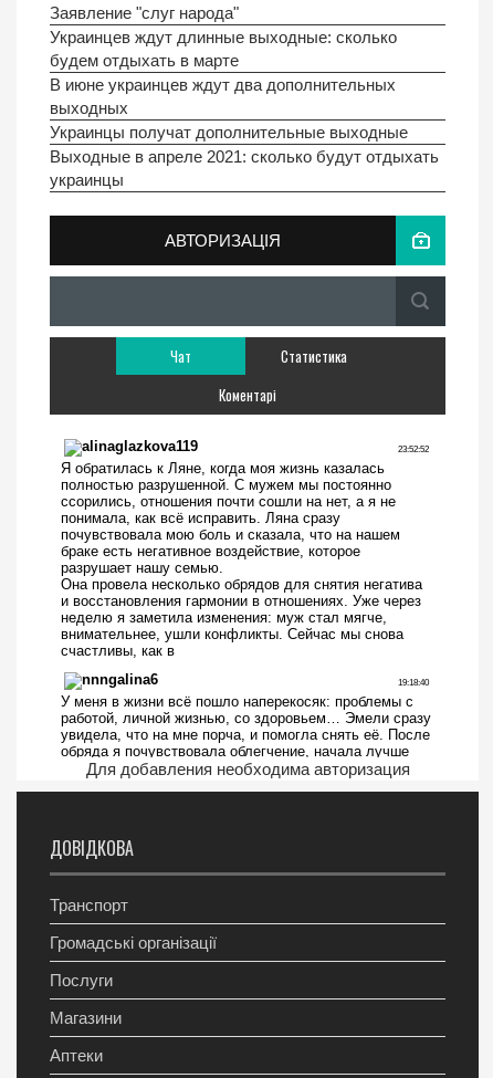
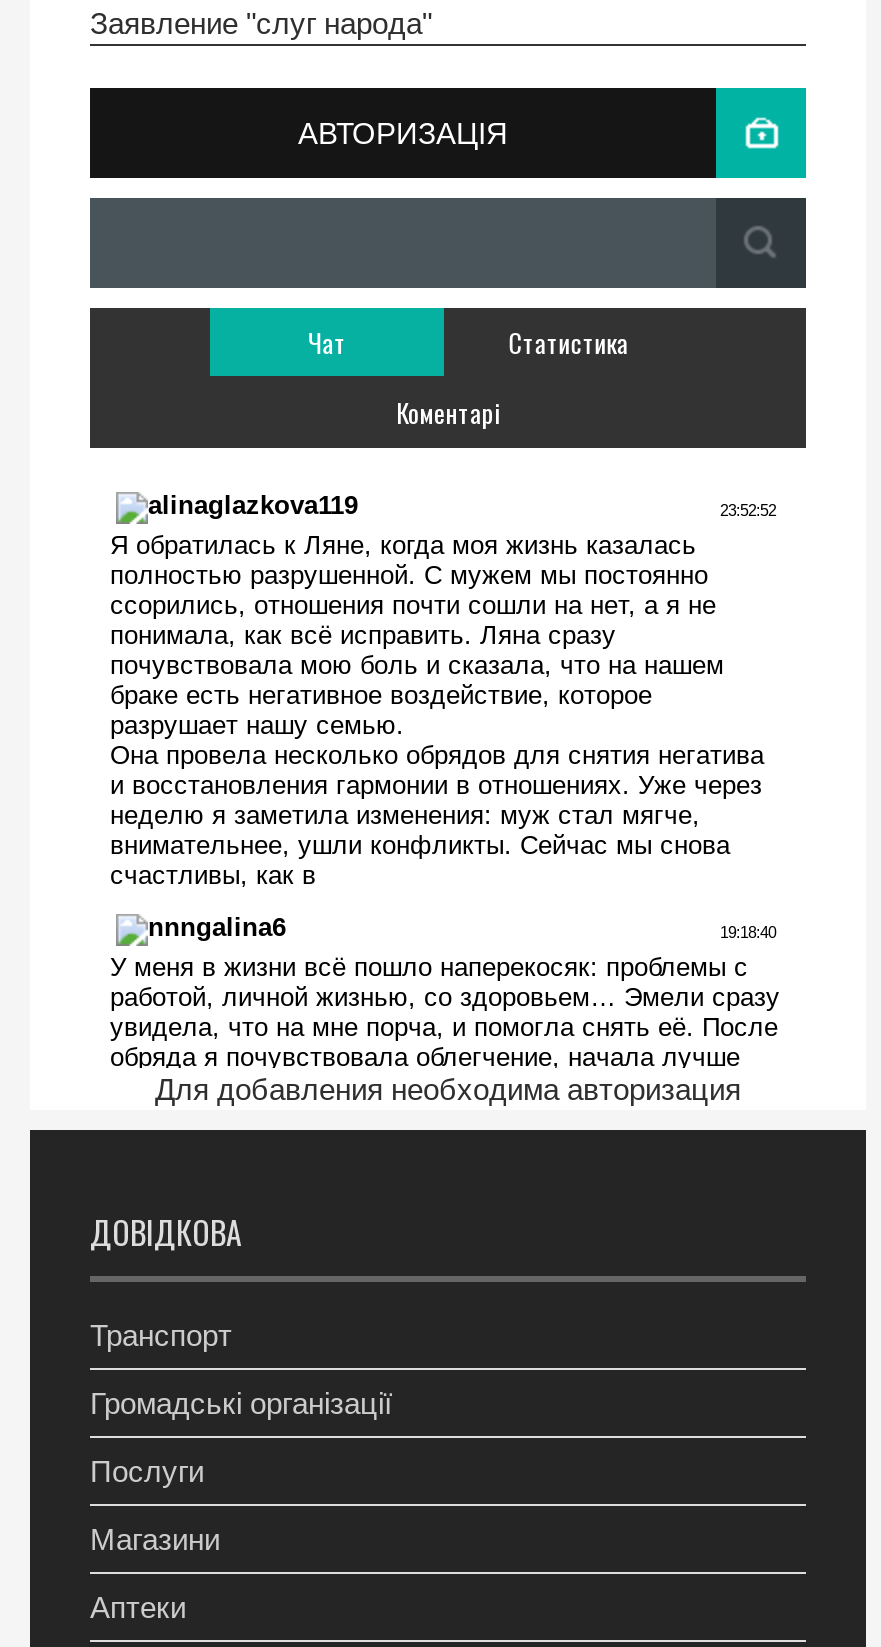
[50,28,439,190] Украинцев ждут длинные выходные: сколько | будем отдыхать в марте | В июне украинцев ждут два дополнительных | выходных | Украинцы получат дополнительные выходные | Выходные в апреле 2021: сколько будут отдыхать | украинцы -> none

